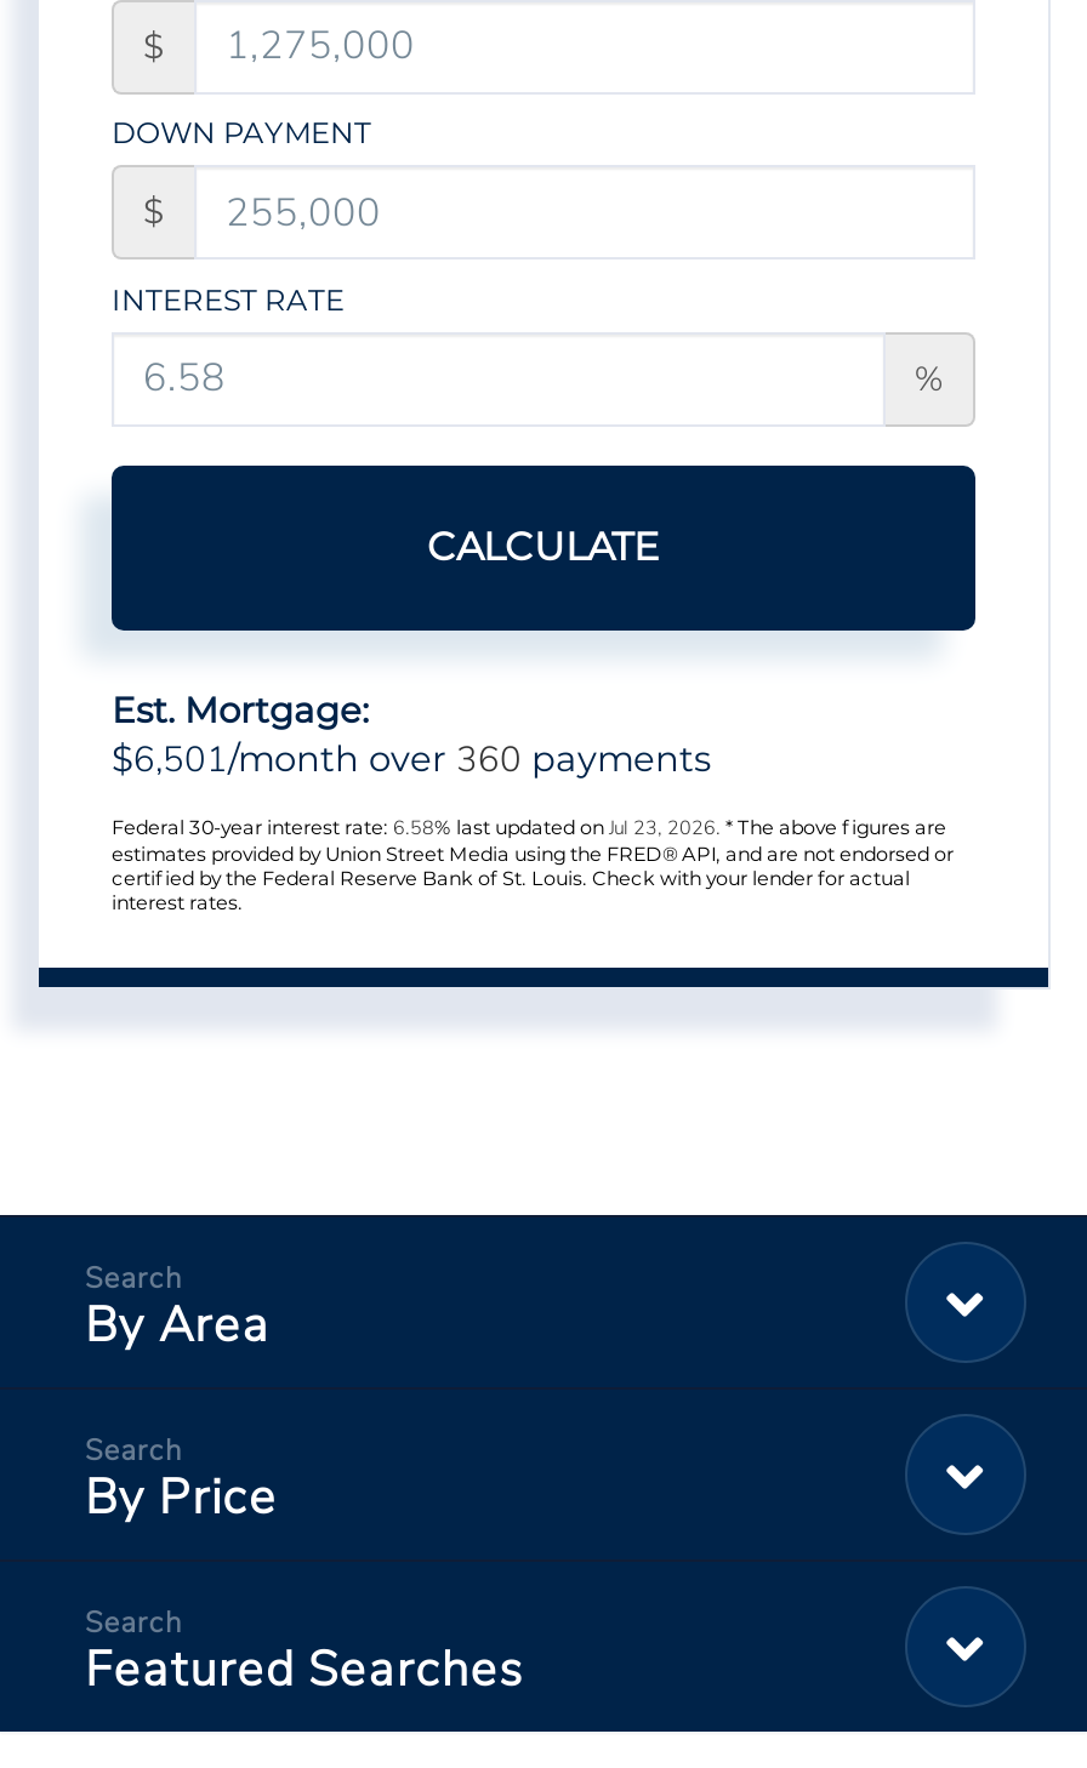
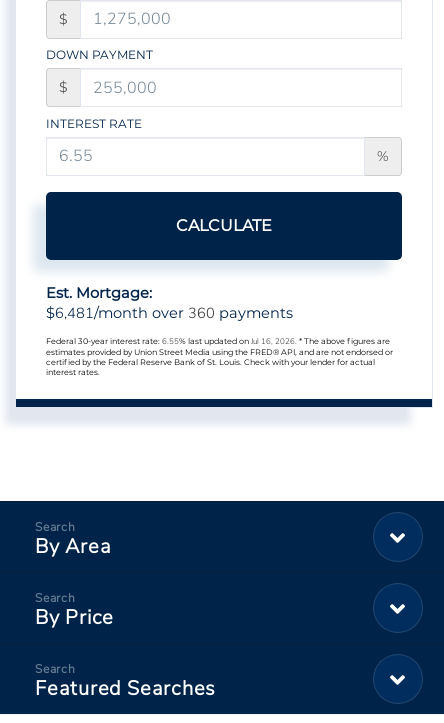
[112,735,711,784] $6,501/month over 360 payments -> [46,303,293,323] $6,481/month over 360 payments
[112,815,946,842] Federal 30-year interest rate: 6.58% last updated on Jul 23, 2026. * The above figures are -> [46,336,390,347] Federal 30-year interest rate: 6.55% last updated on Jul 16, 2026. * The above figures are

